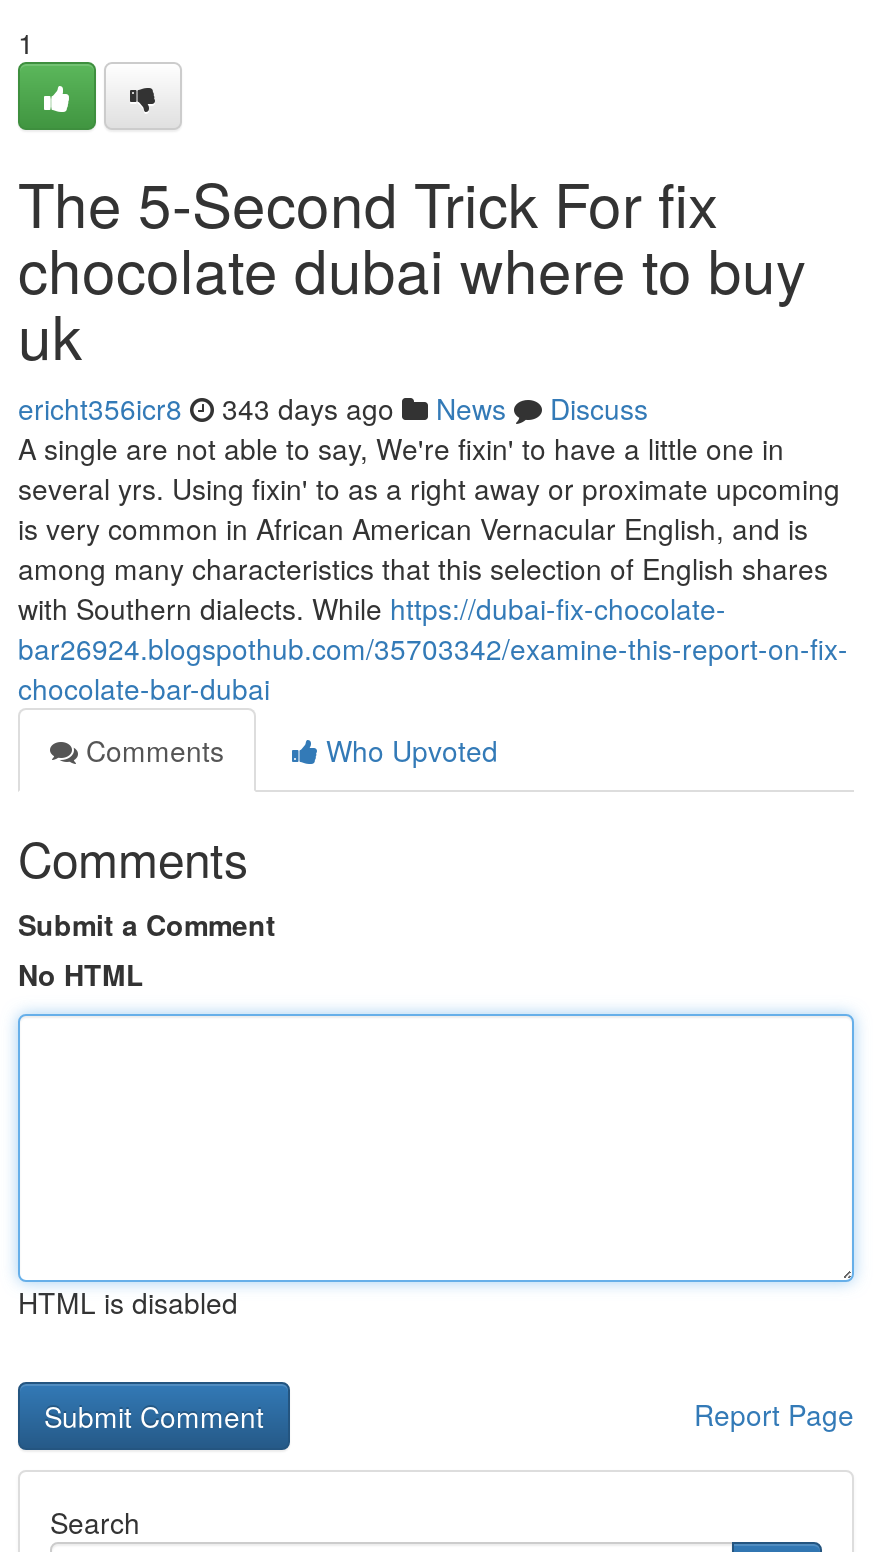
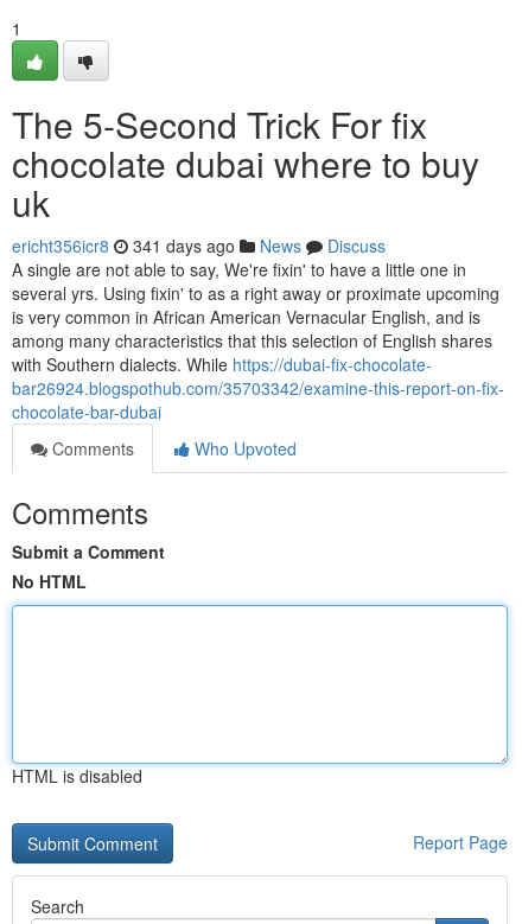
[18,388,648,428] ericht356icr8 343 days ago News Discuss -> [12,234,386,257] ericht356icr8 341 days ago News Discuss

